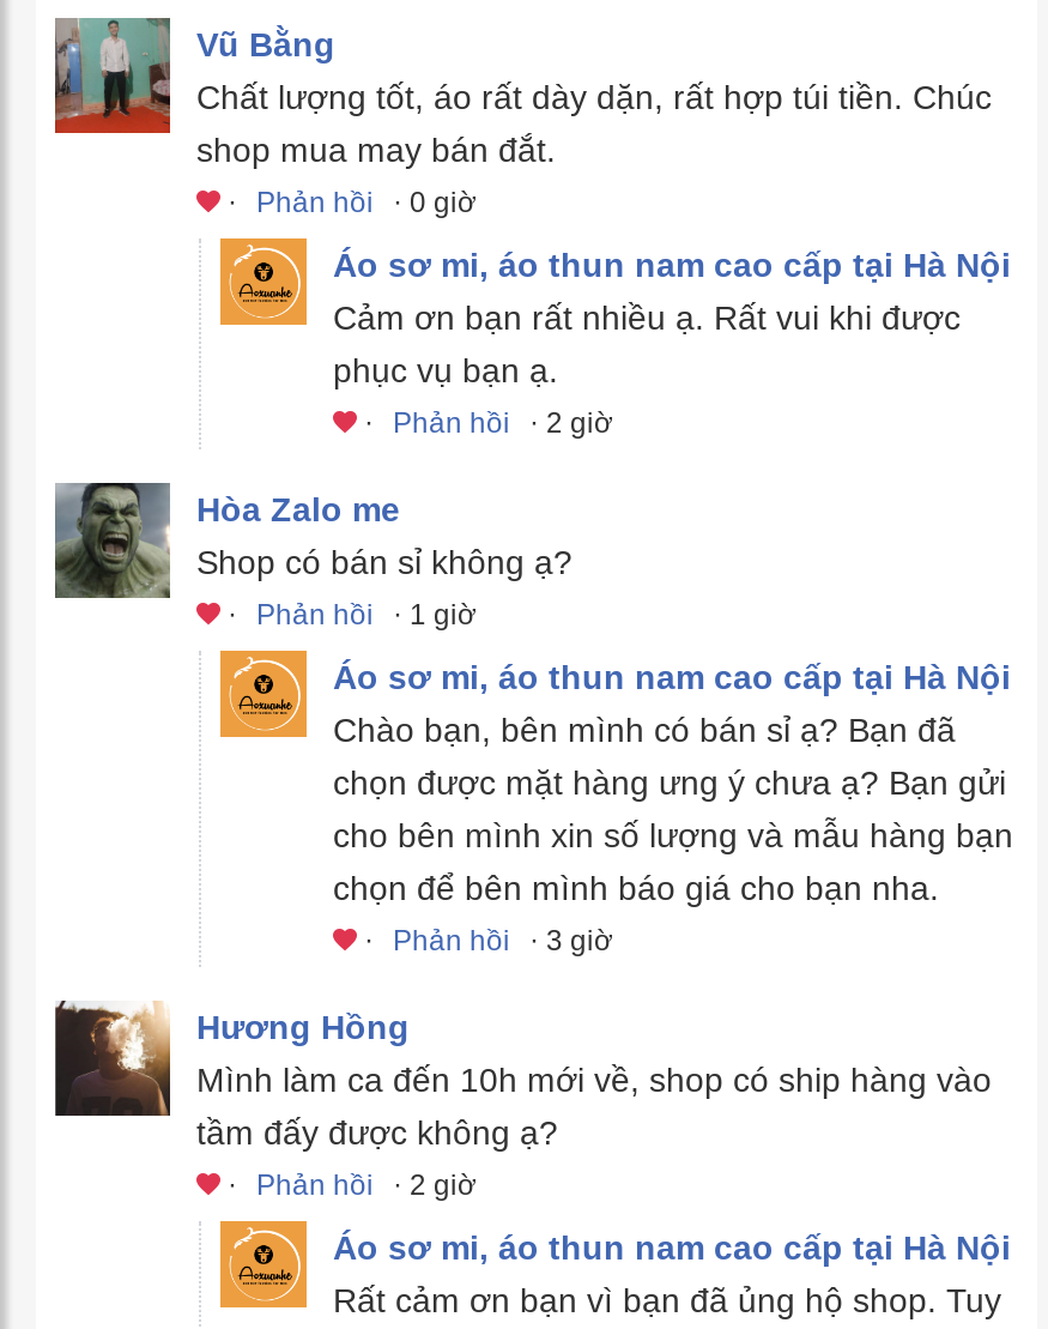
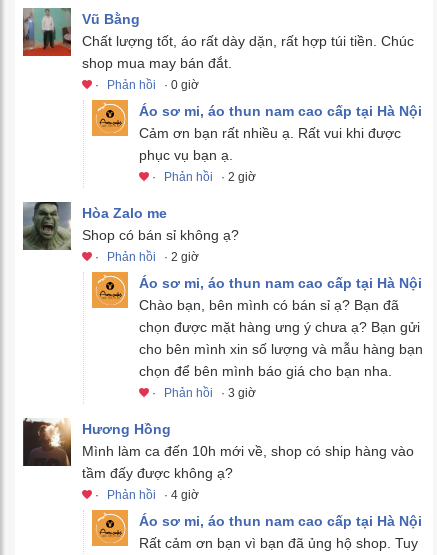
[220,598,477,632] · Phản hồi · 1 giờ -> [92,250,199,264] · Phản hồi · 2 giờ
[220,1168,477,1202] · Phản hồi · 2 giờ -> [92,488,199,502] · Phản hồi · 4 giờ

